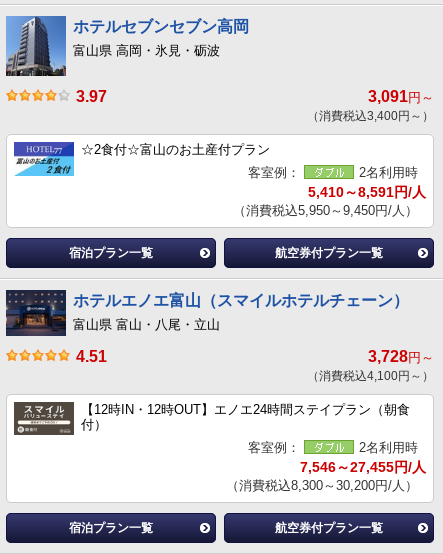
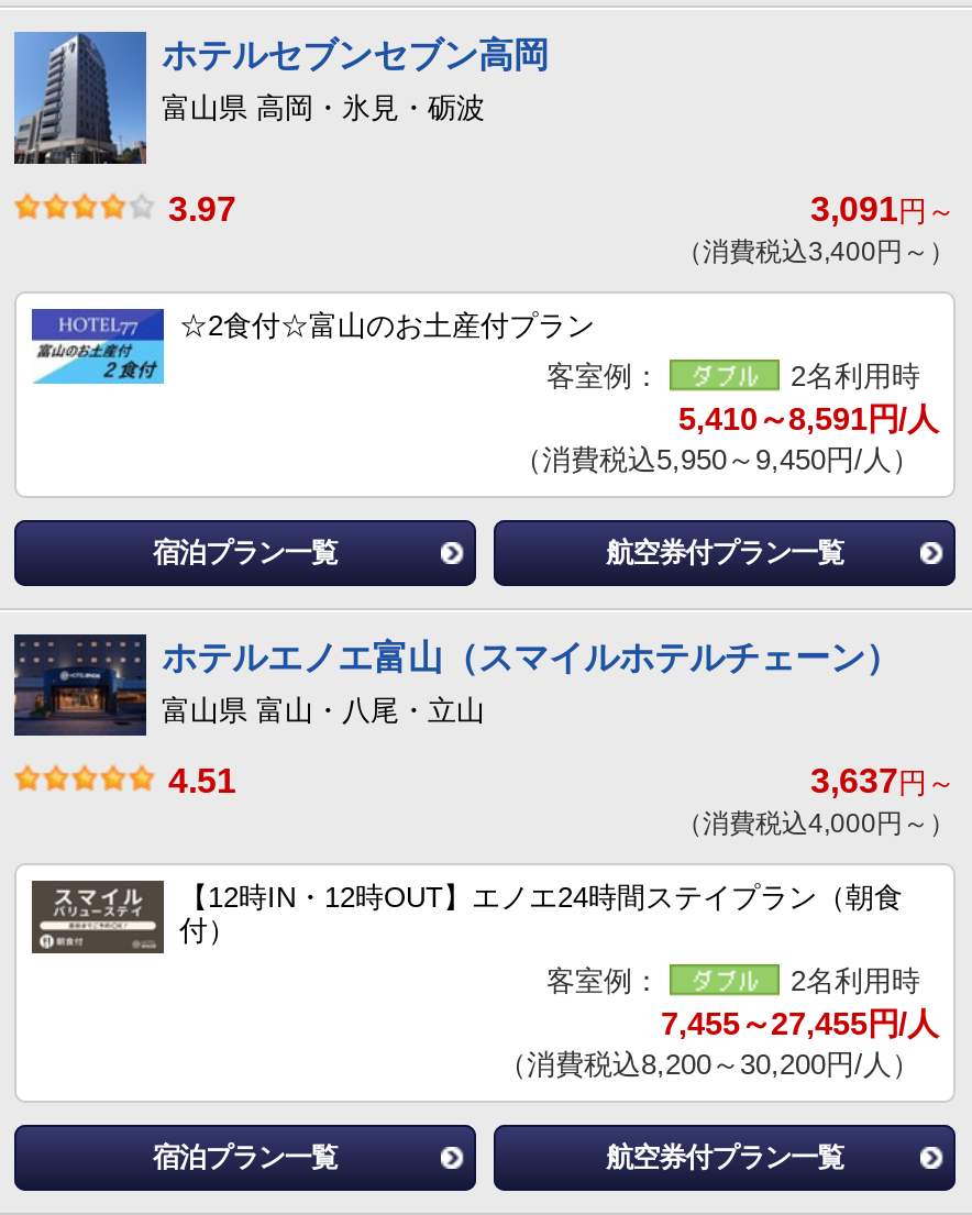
[368,348,434,365] 3,728円～ -> [810,761,956,799] 3,637円～
[307,369,434,383] （消費税込4,100円～） -> [676,808,956,838] （消費税込4,000円～）
[300,459,426,475] 7,546～27,455円/人 -> [661,1005,938,1041] 7,455～27,455円/人
[226,478,418,493] （消費税込8,300～30,200円/人） -> [498,1047,920,1080] （消費税込8,200～30,200円/人）

